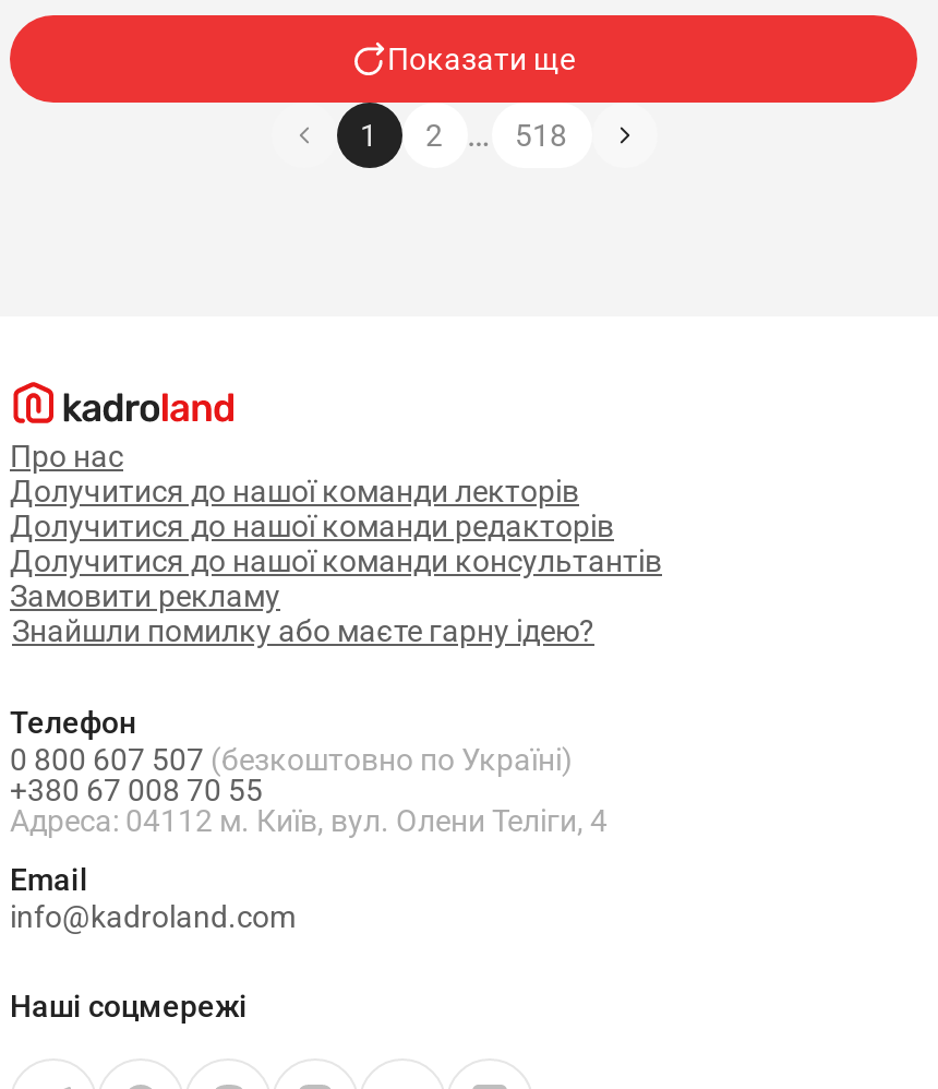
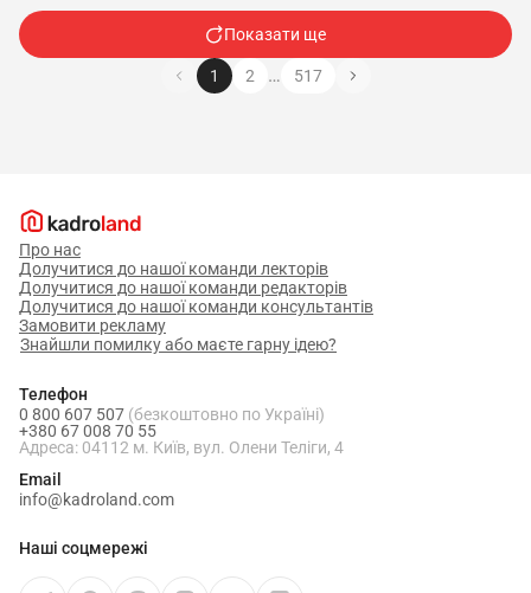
[515,118,567,153] 518 -> [293,66,322,85] 517

